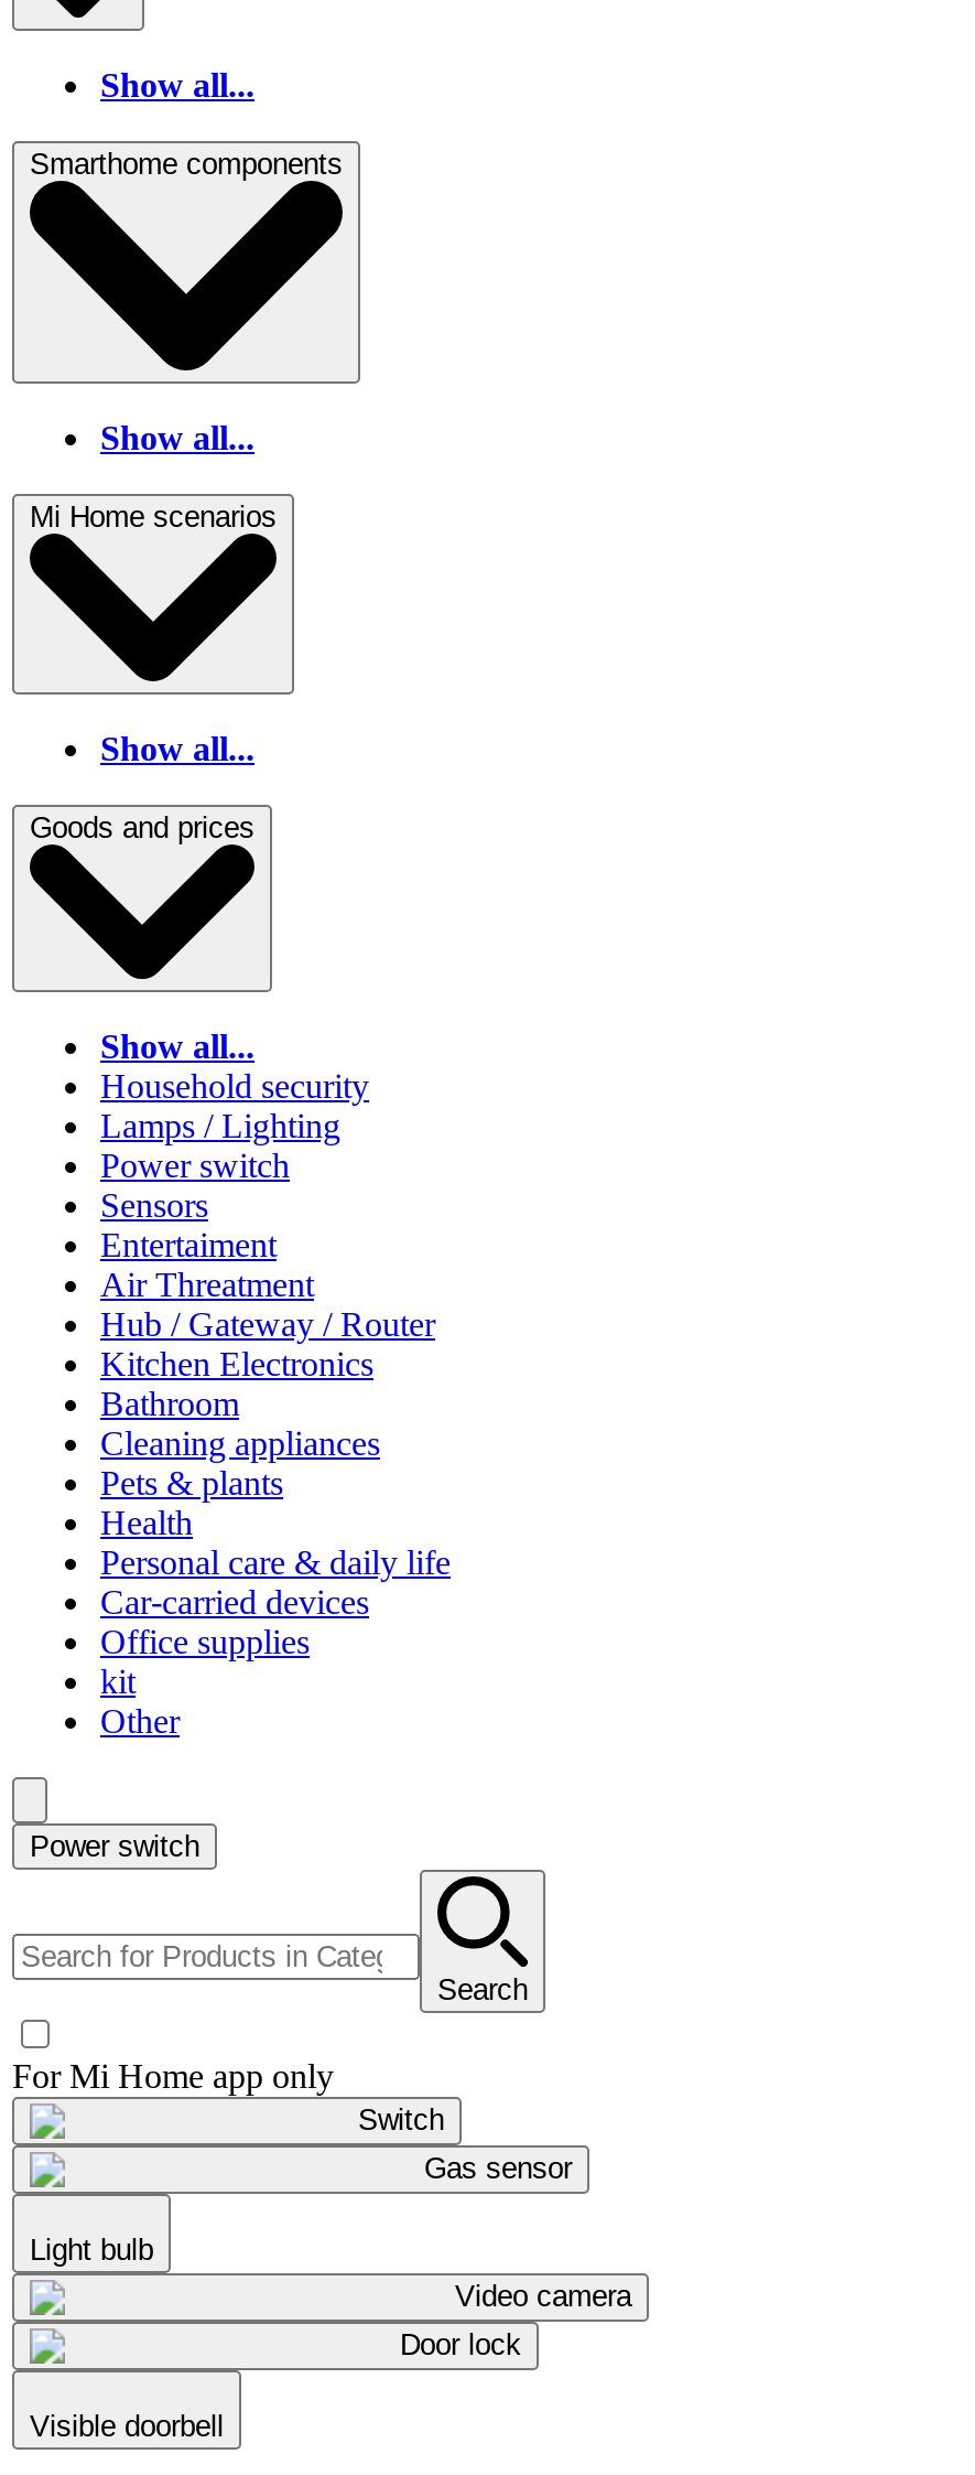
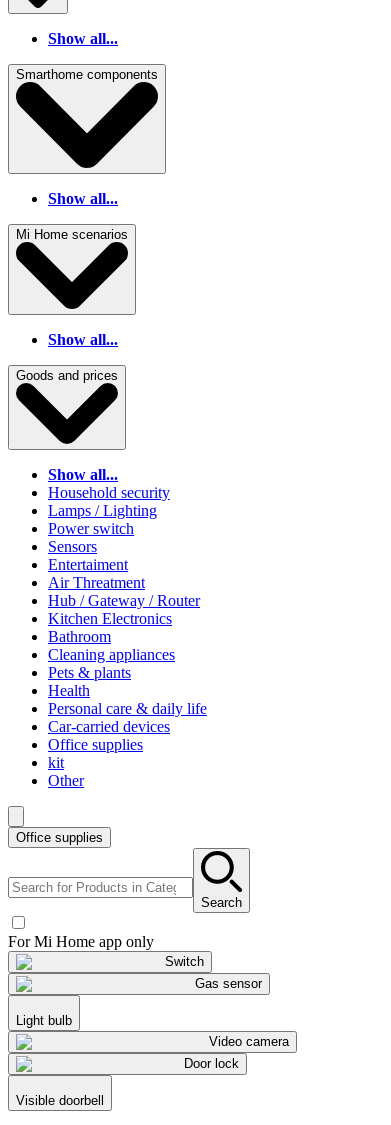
[30,1830,199,1863] Power switch -> [16,830,103,845] Office supplies

